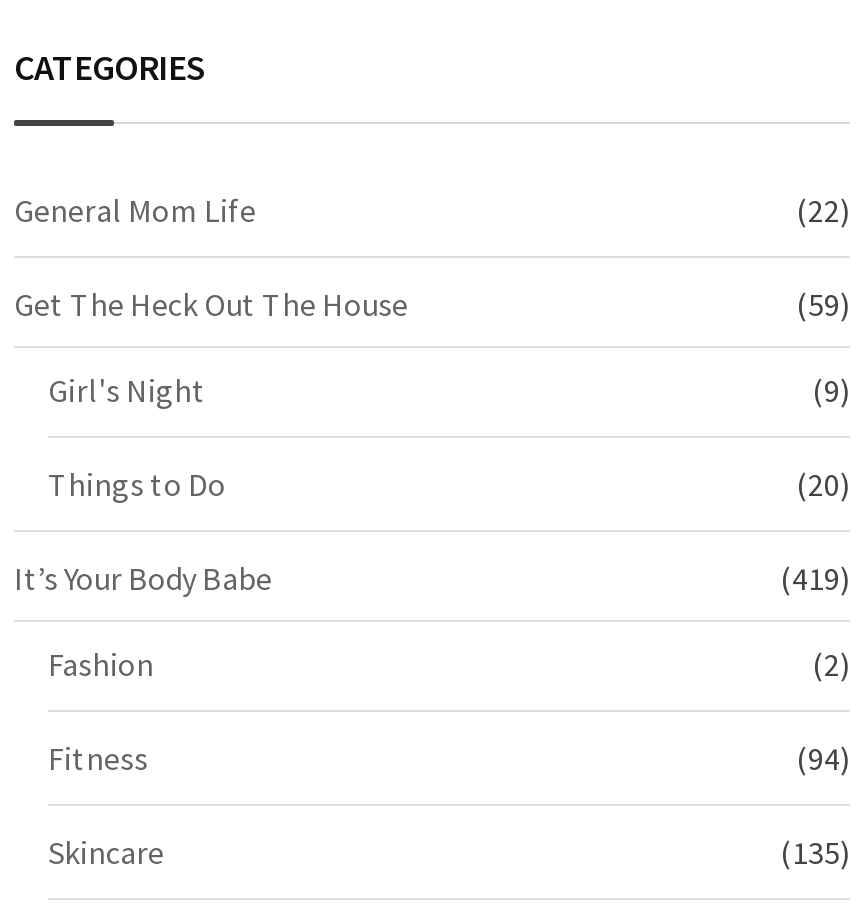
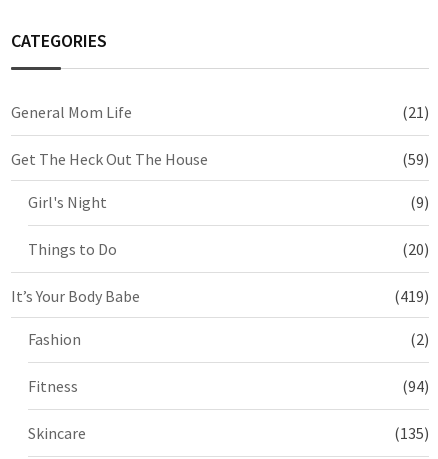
[796,190,850,230] (22) -> [402,102,429,122] (21)

